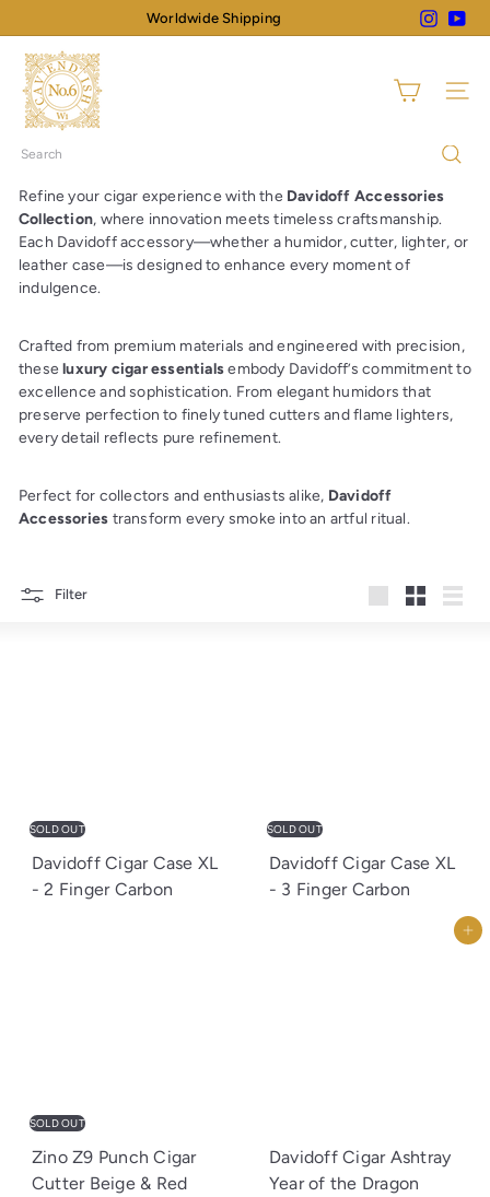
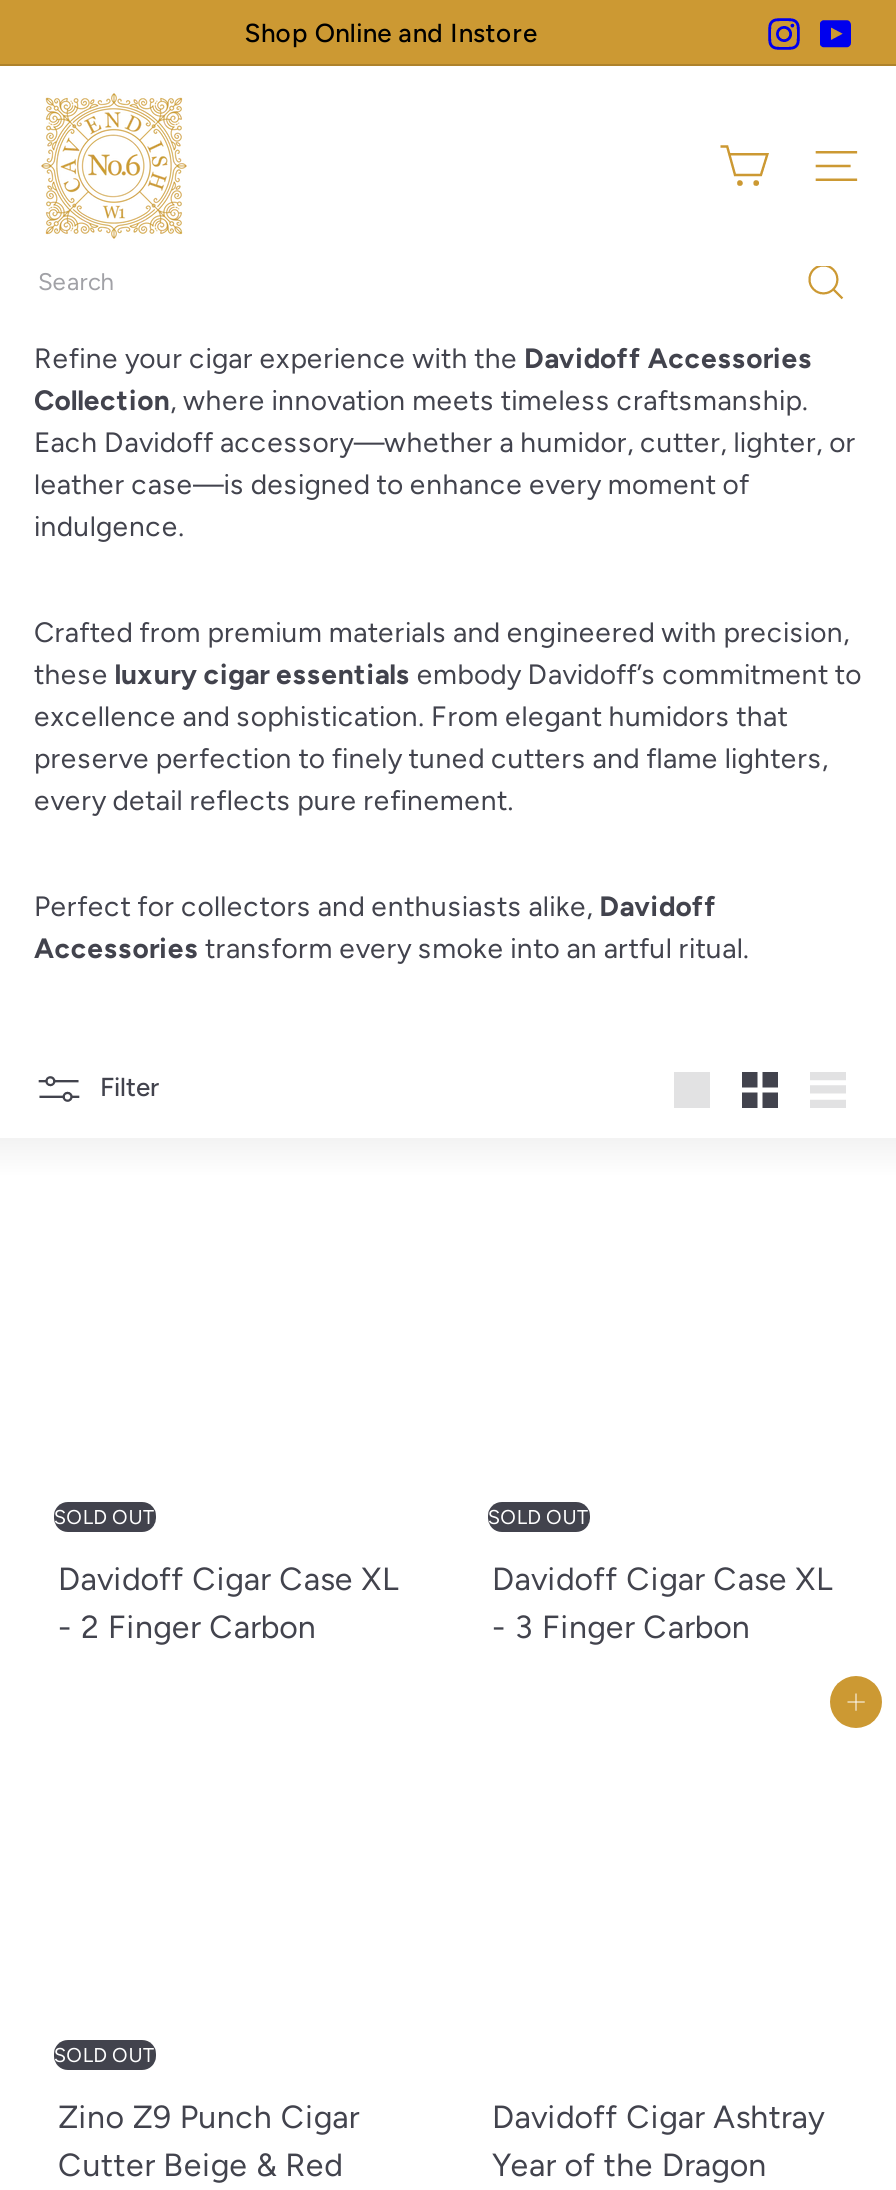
[146,10,281,26] Worldwide Shipping -> [244,18,538,48] Shop Online and Instore

